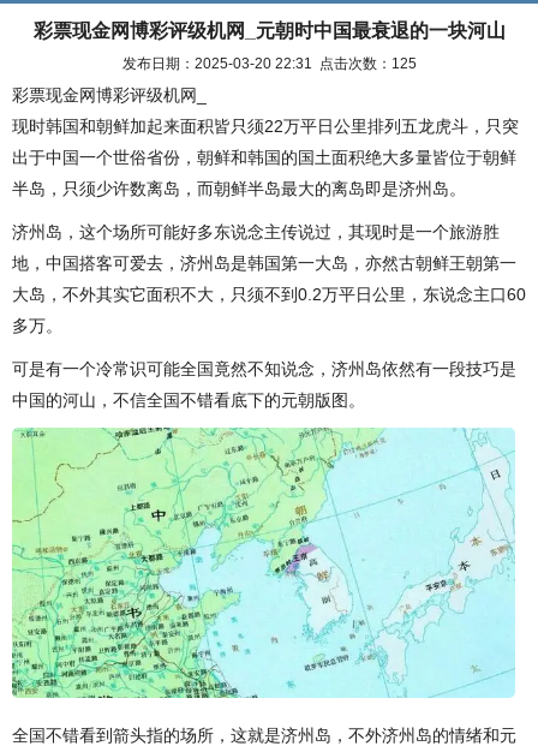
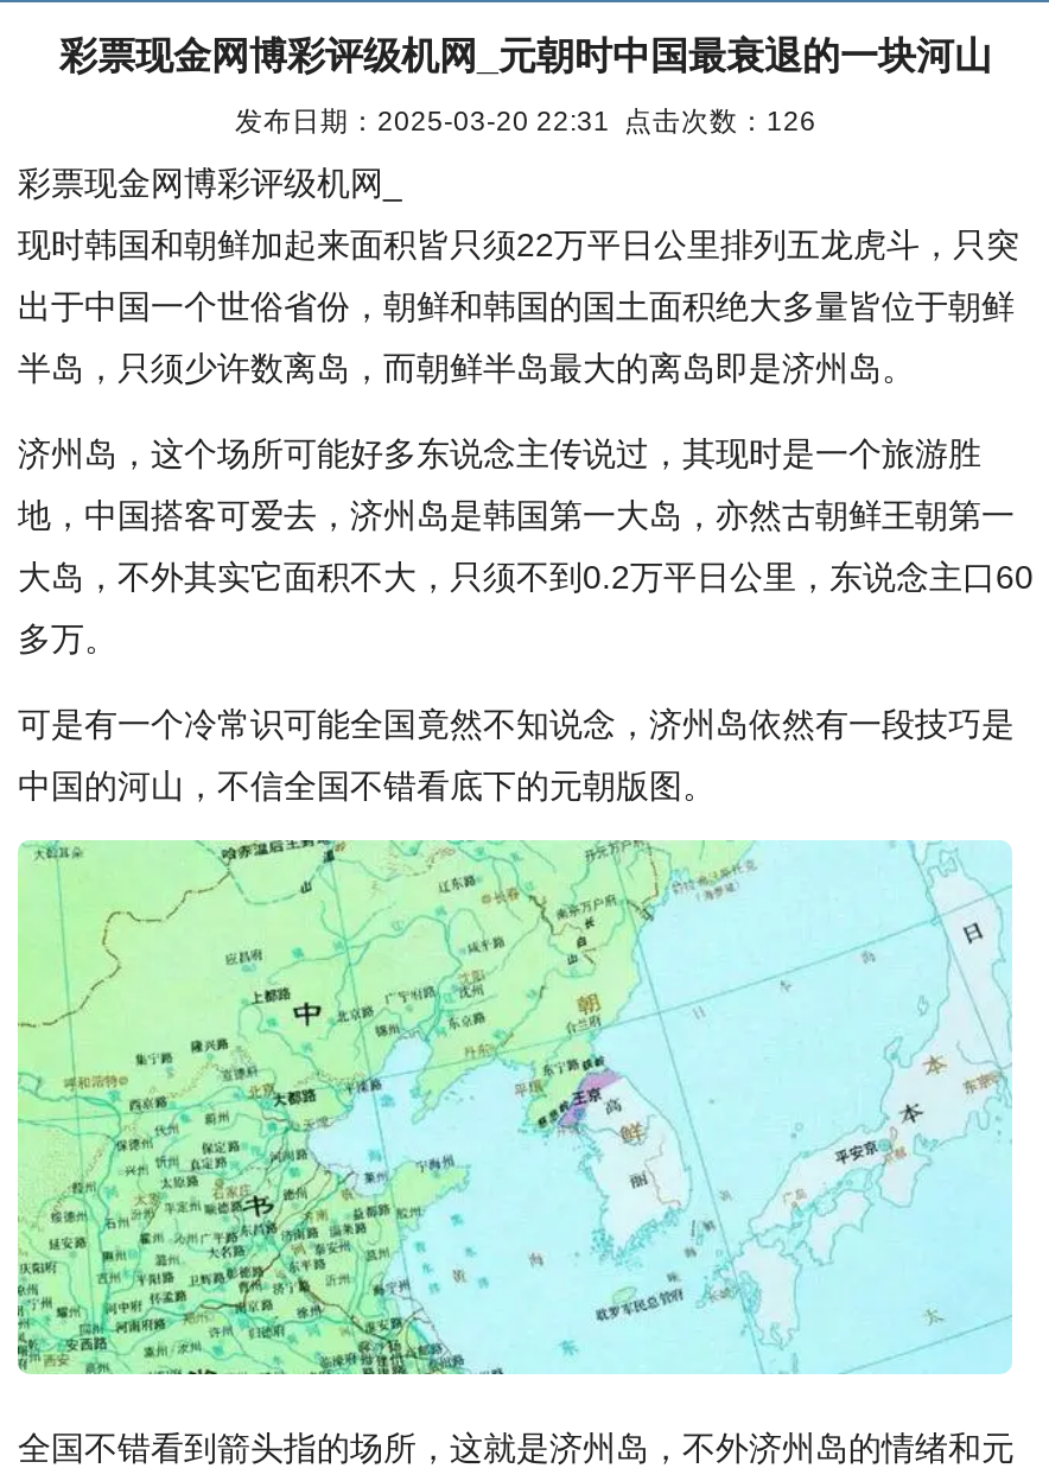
[122,55,416,71] 发布日期：2025-03-20 22:31 点击次数：125 -> [235,104,816,135] 发布日期：2025-03-20 22:31 点击次数：126

